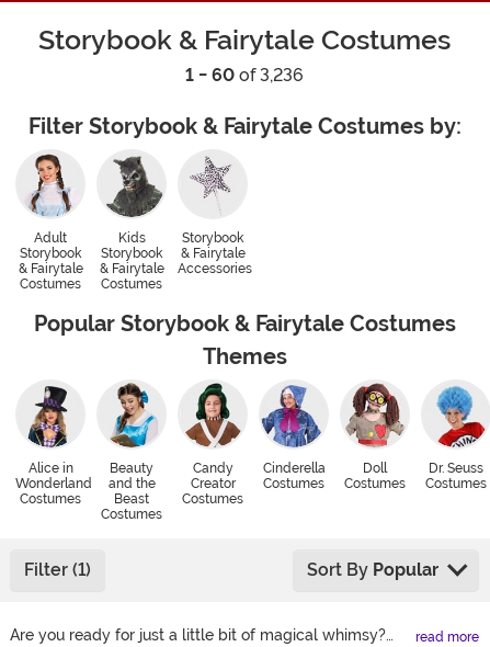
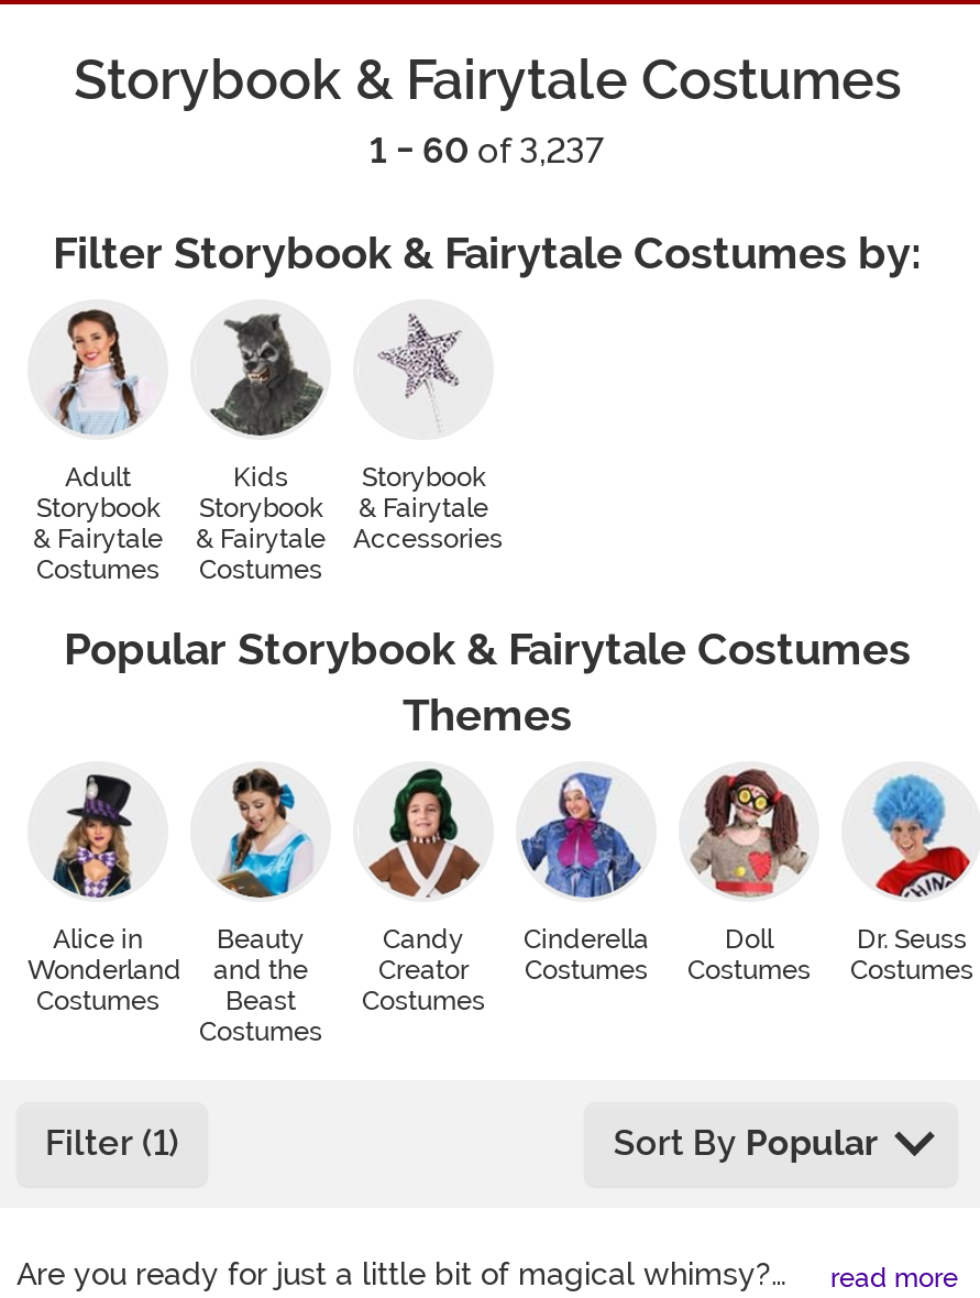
[185,65,304,86] 1 - 60 of 3,236 -> [370,130,605,172] 1 - 60 of 3,237

